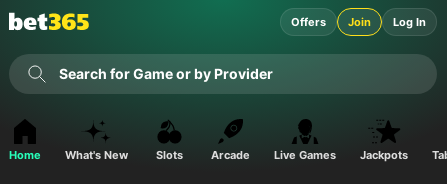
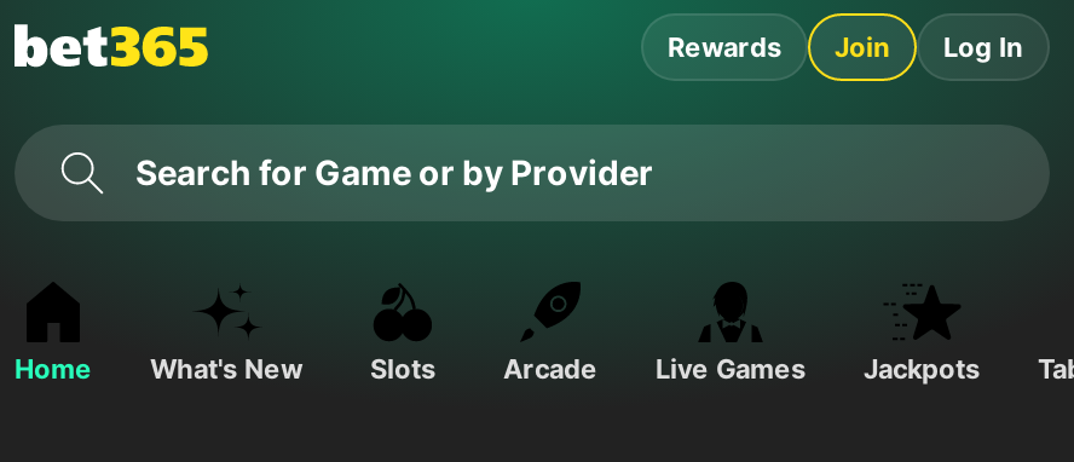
[291,14,326,28] Offers -> [668,29,781,63] Rewards

